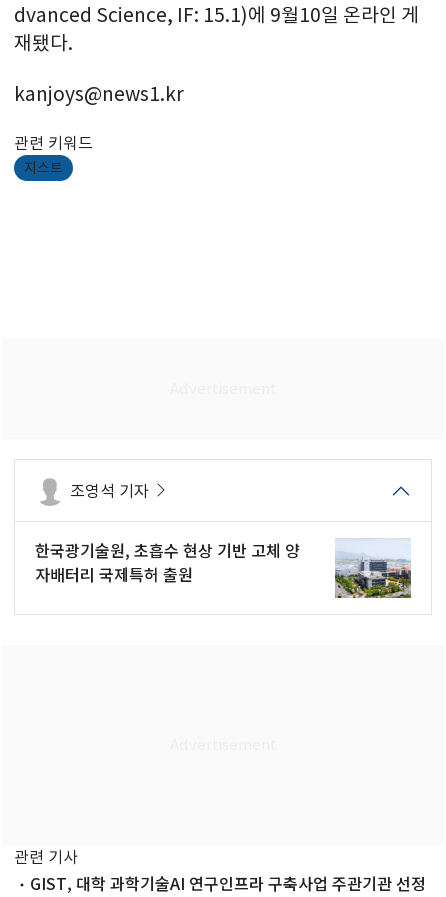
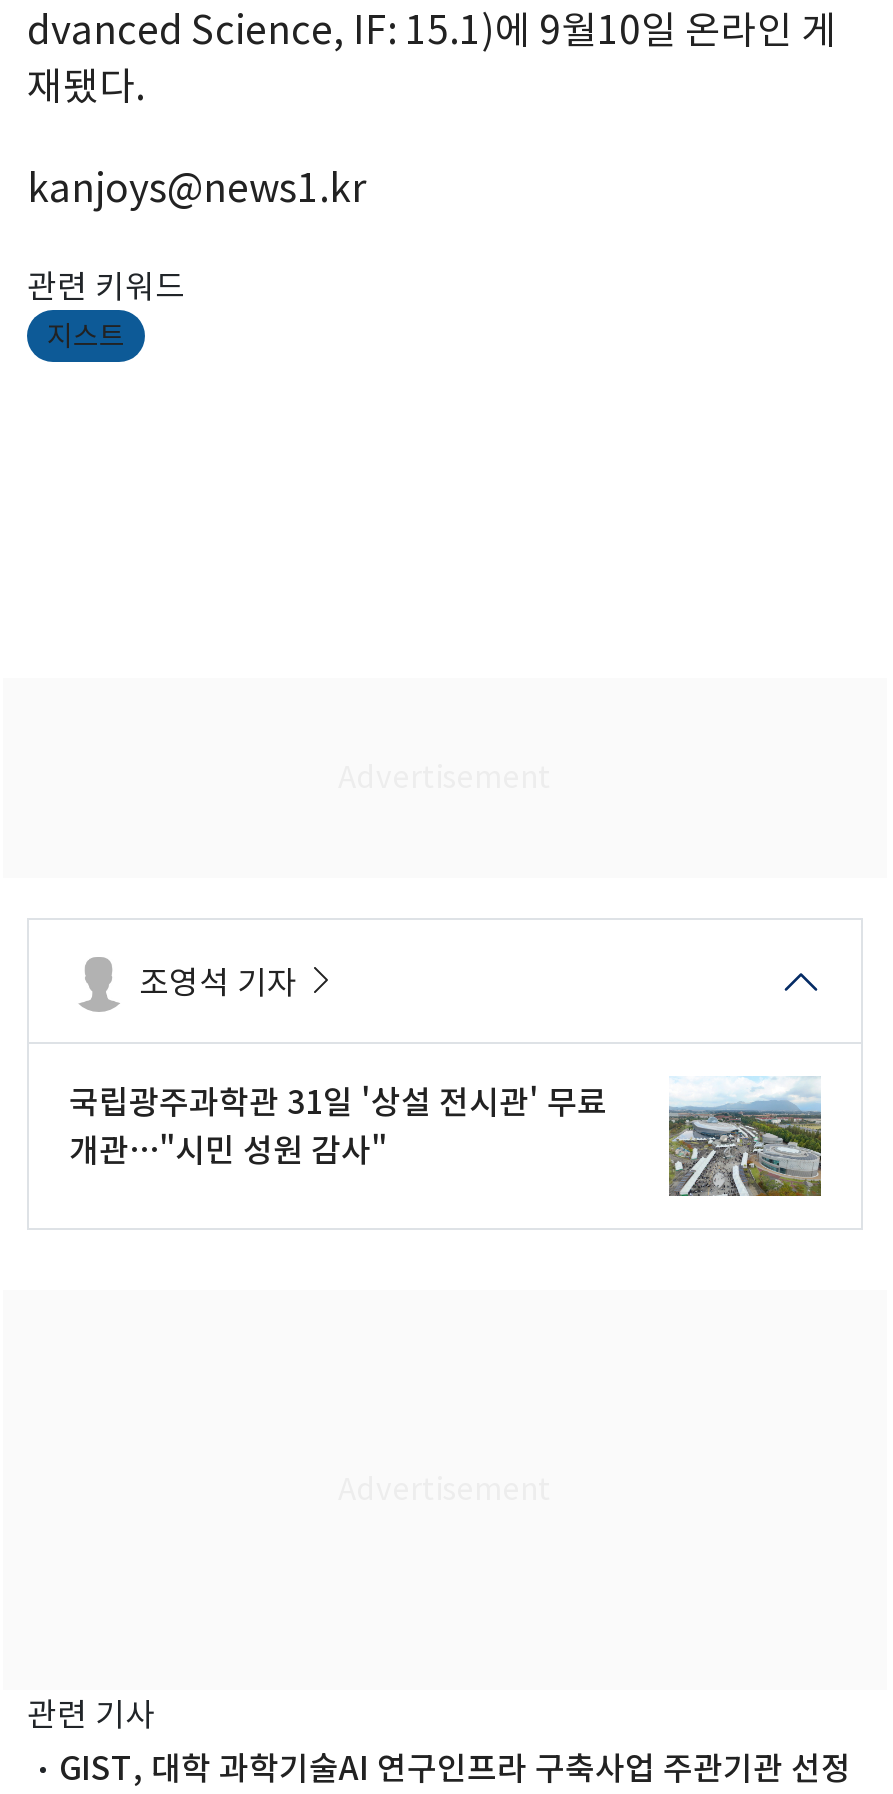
[35,538,412,599] [image] | 한국광기술원, 초흡수 현상 기반 고체 양 | 자배터리 국제특허 출원 -> [69,1075,823,1198] [image] | 국립광주과학관 31일 '상설 전시관' 무료 | 개관…"시민 성원 감사"

